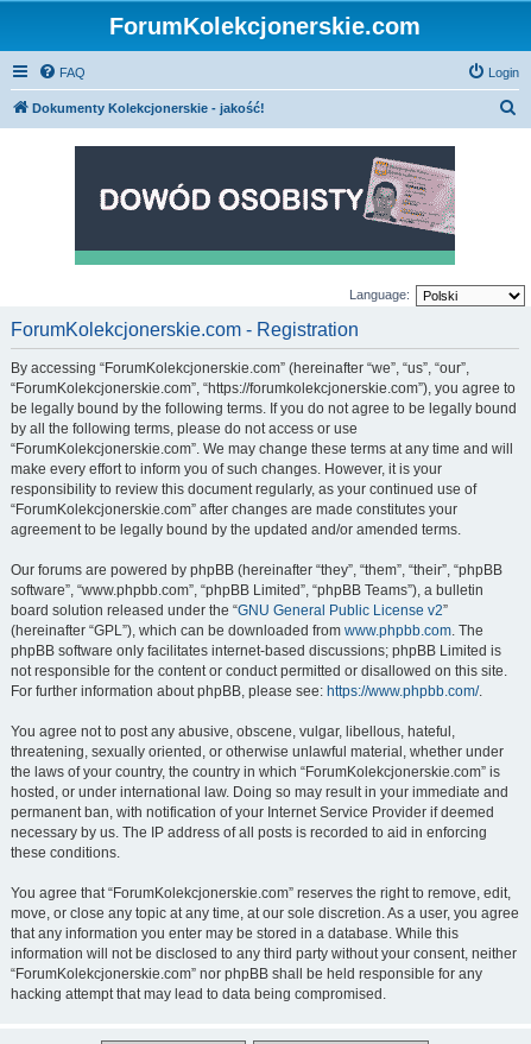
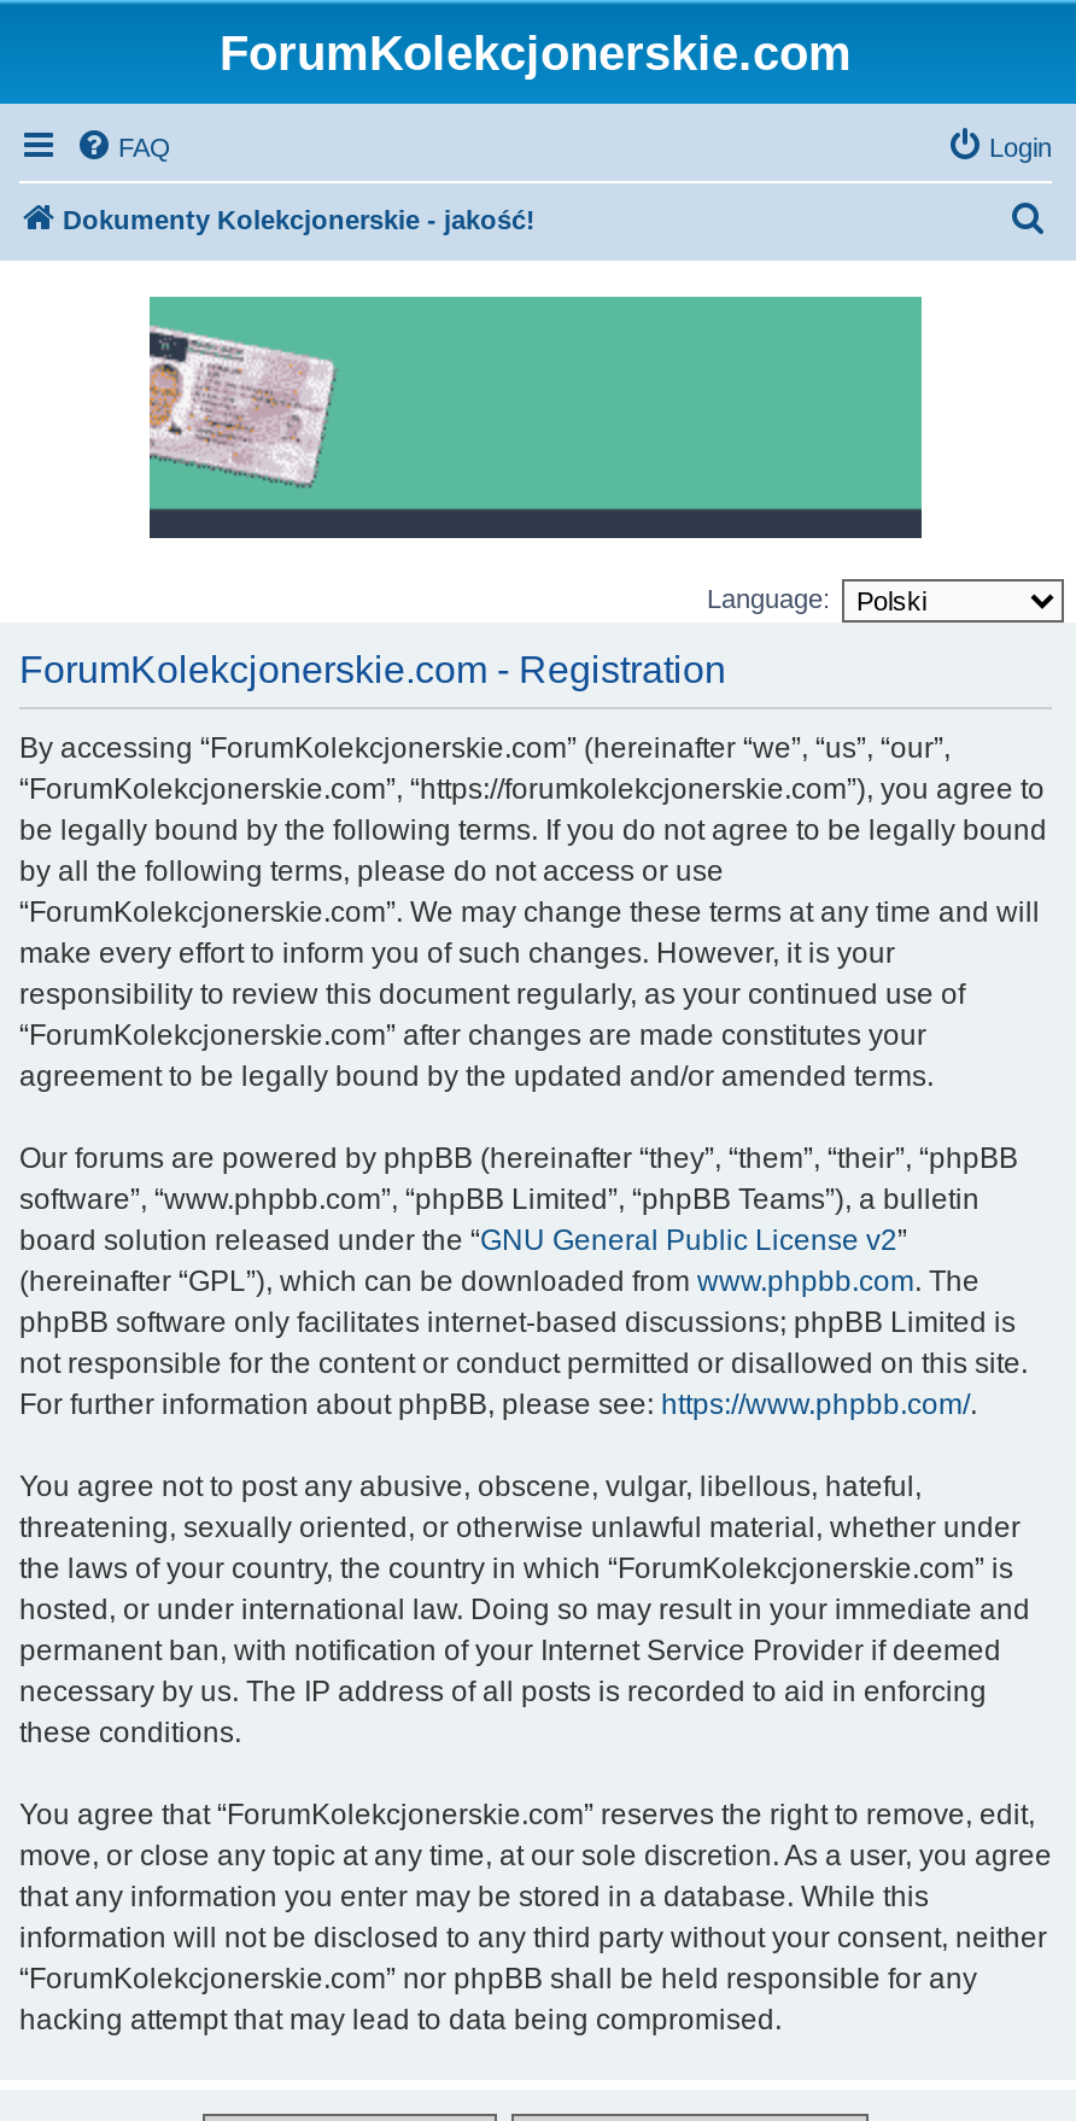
[74,145,456,266] [image] -> [147,294,924,541] [image]

